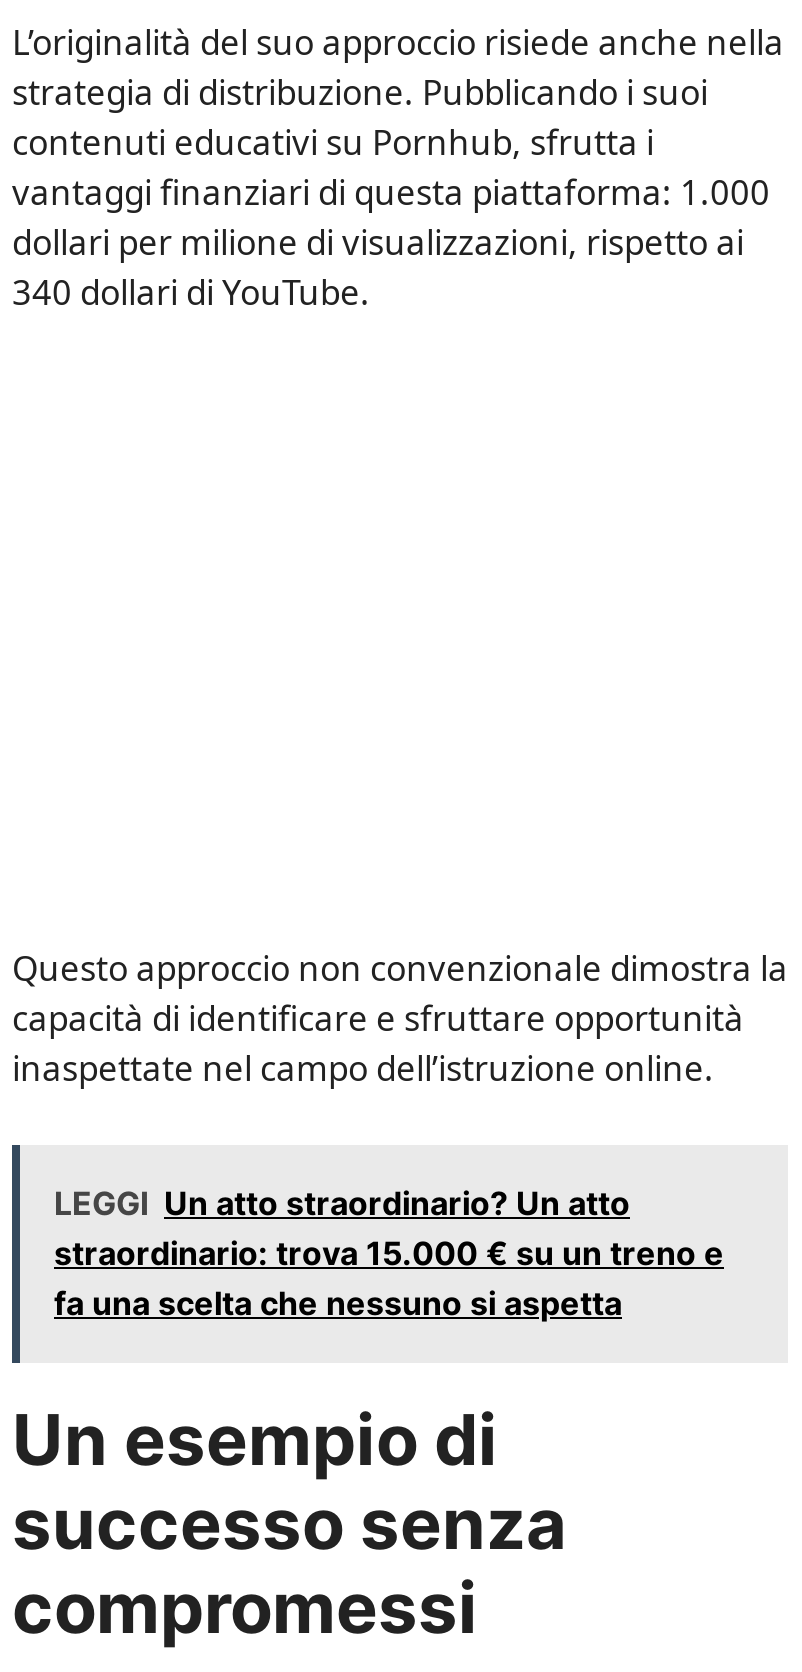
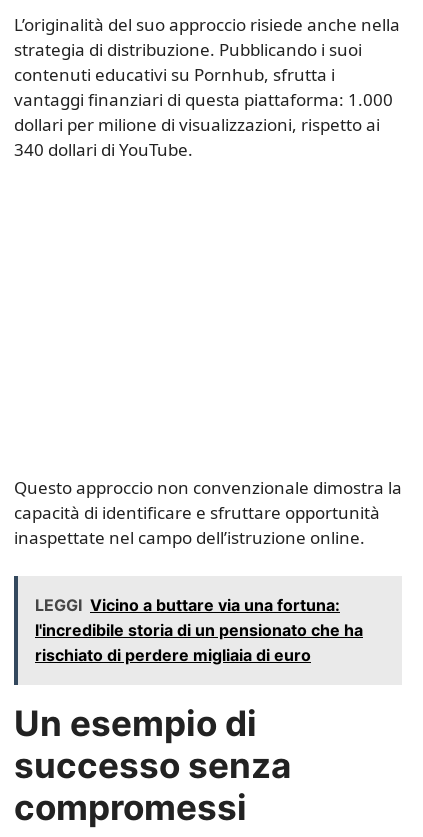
[54,1183,724,1323] LEGGI Un atto straordinario? Un atto | straordinario: trova 15.000 € su un treno e | fa una scelta che nessuno si aspetta -> [35,595,363,665] LEGGI Vicino a buttare via una fortuna: | l'incredibile storia di un pensionato che ha | rischiato di perdere migliaia di euro

